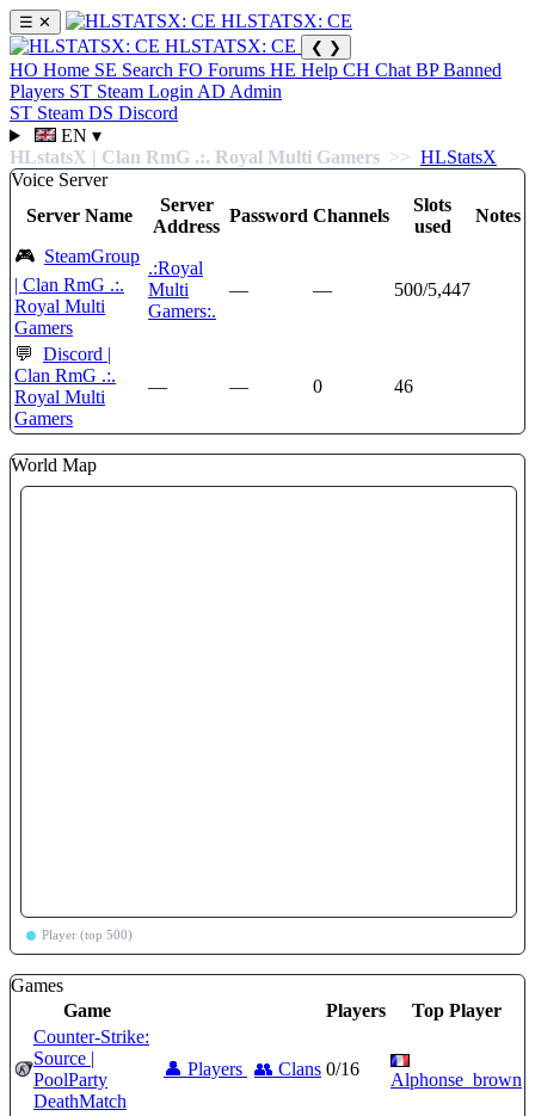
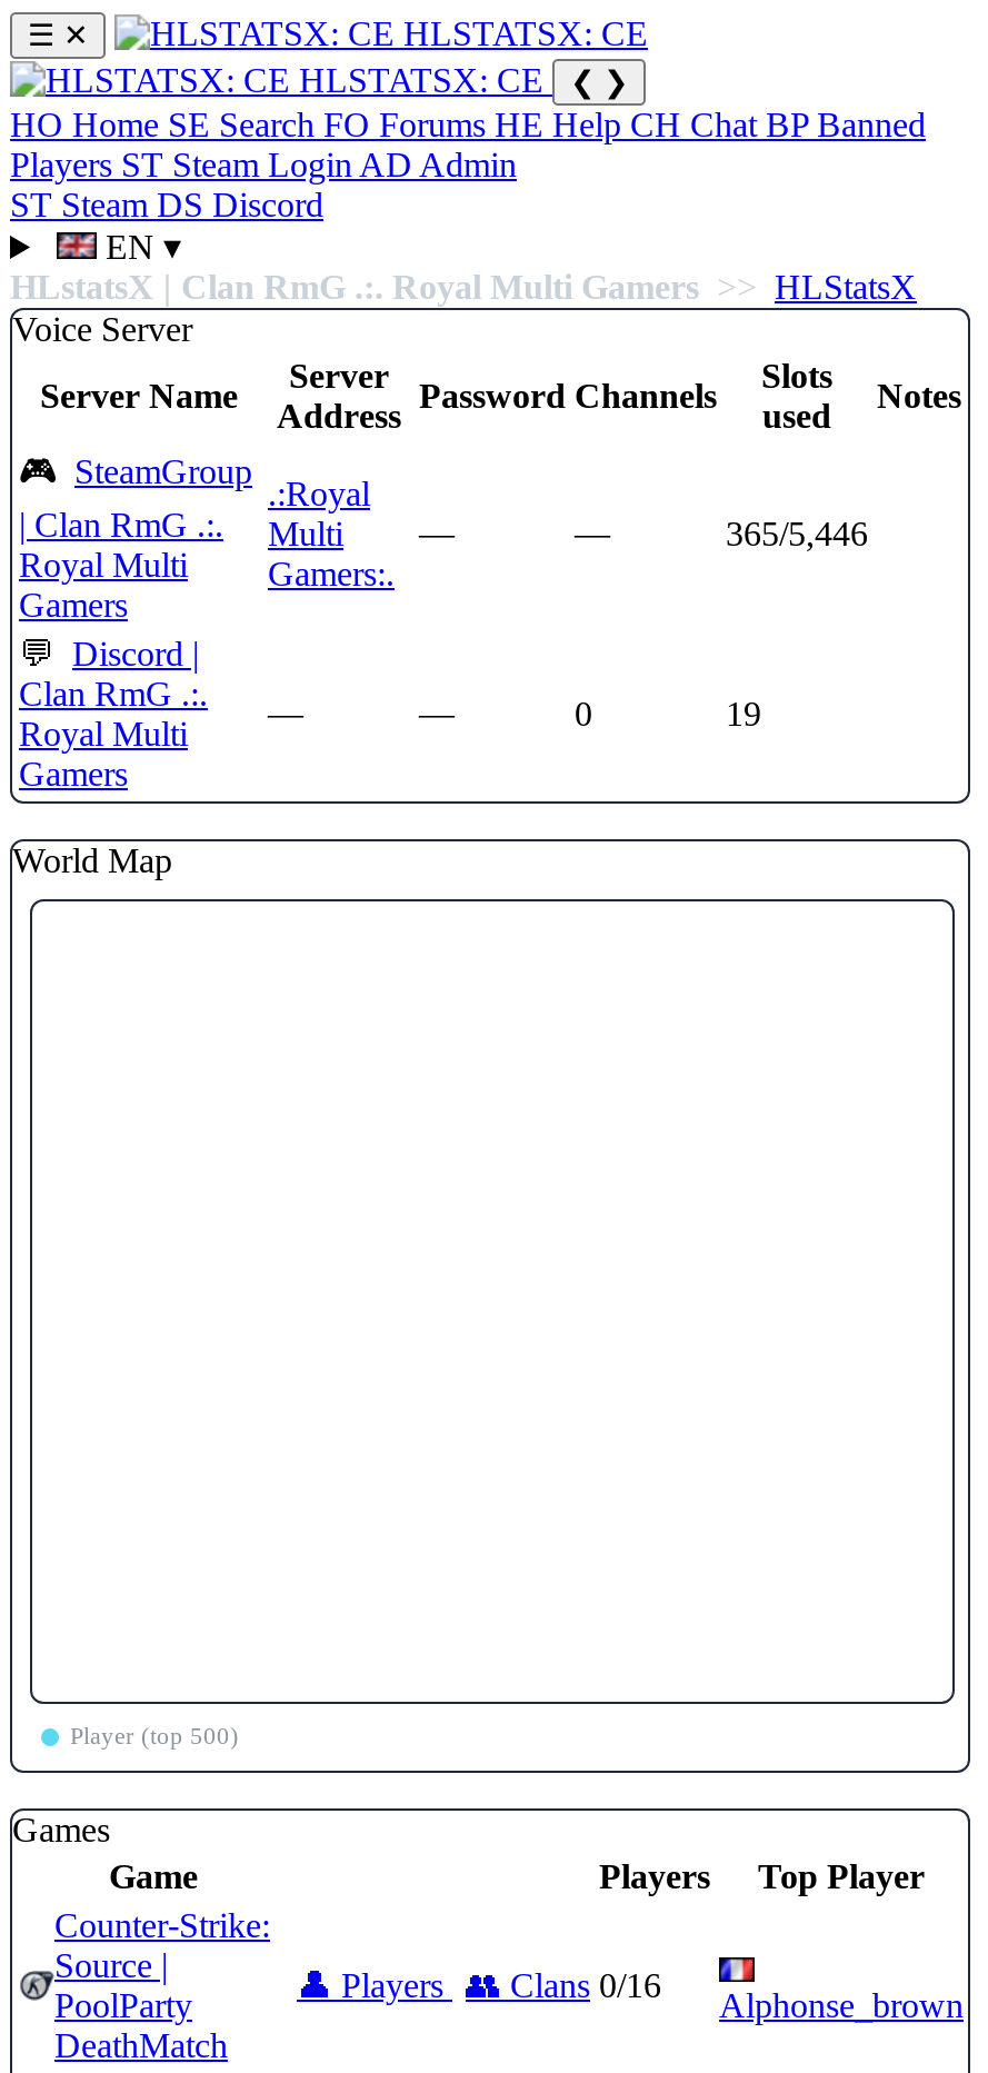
[394,279,471,300] 500/5,447 -> [726,515,868,552] 365/5,446
[394,376,413,396] 46 -> [726,695,761,732] 19

